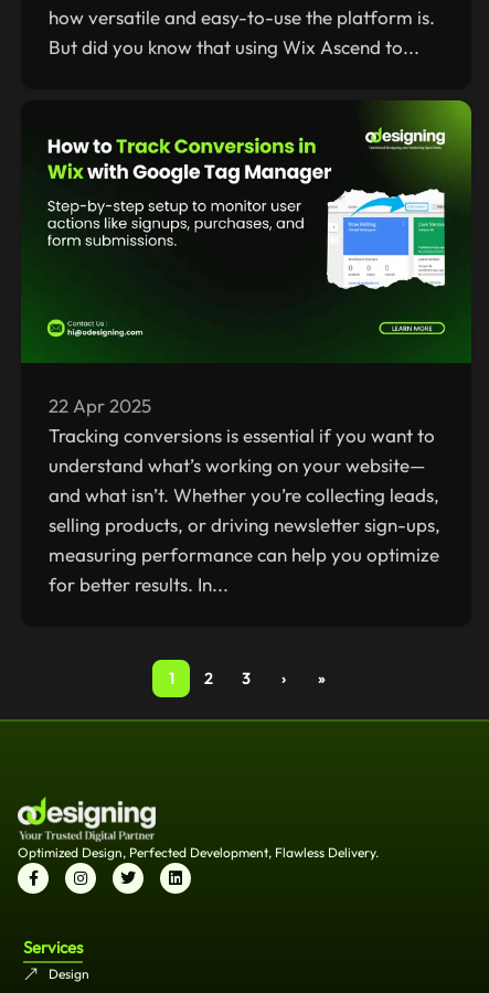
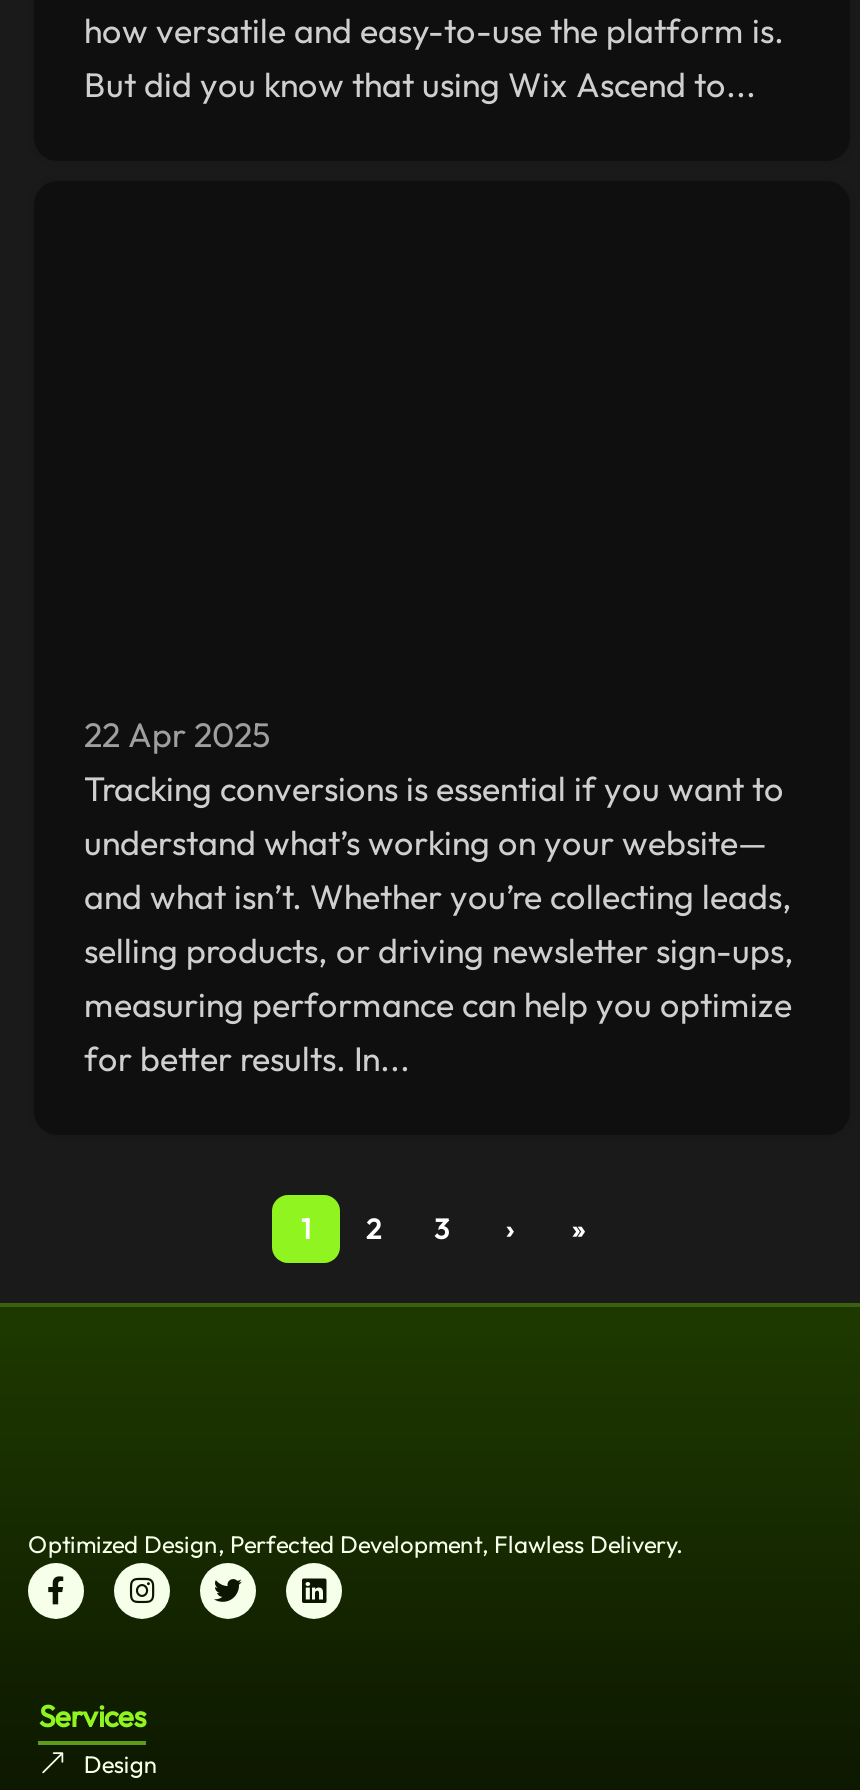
[21,99,472,363] [image] -> none
[17,797,157,842] [image] -> none

